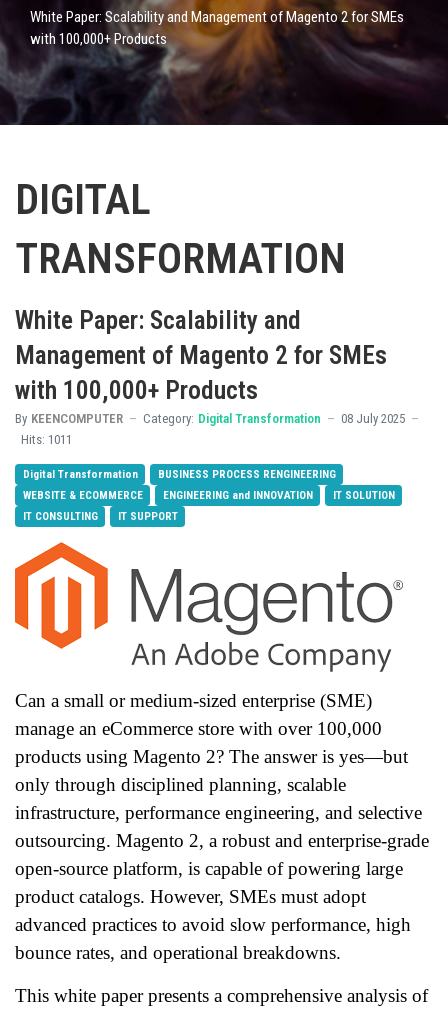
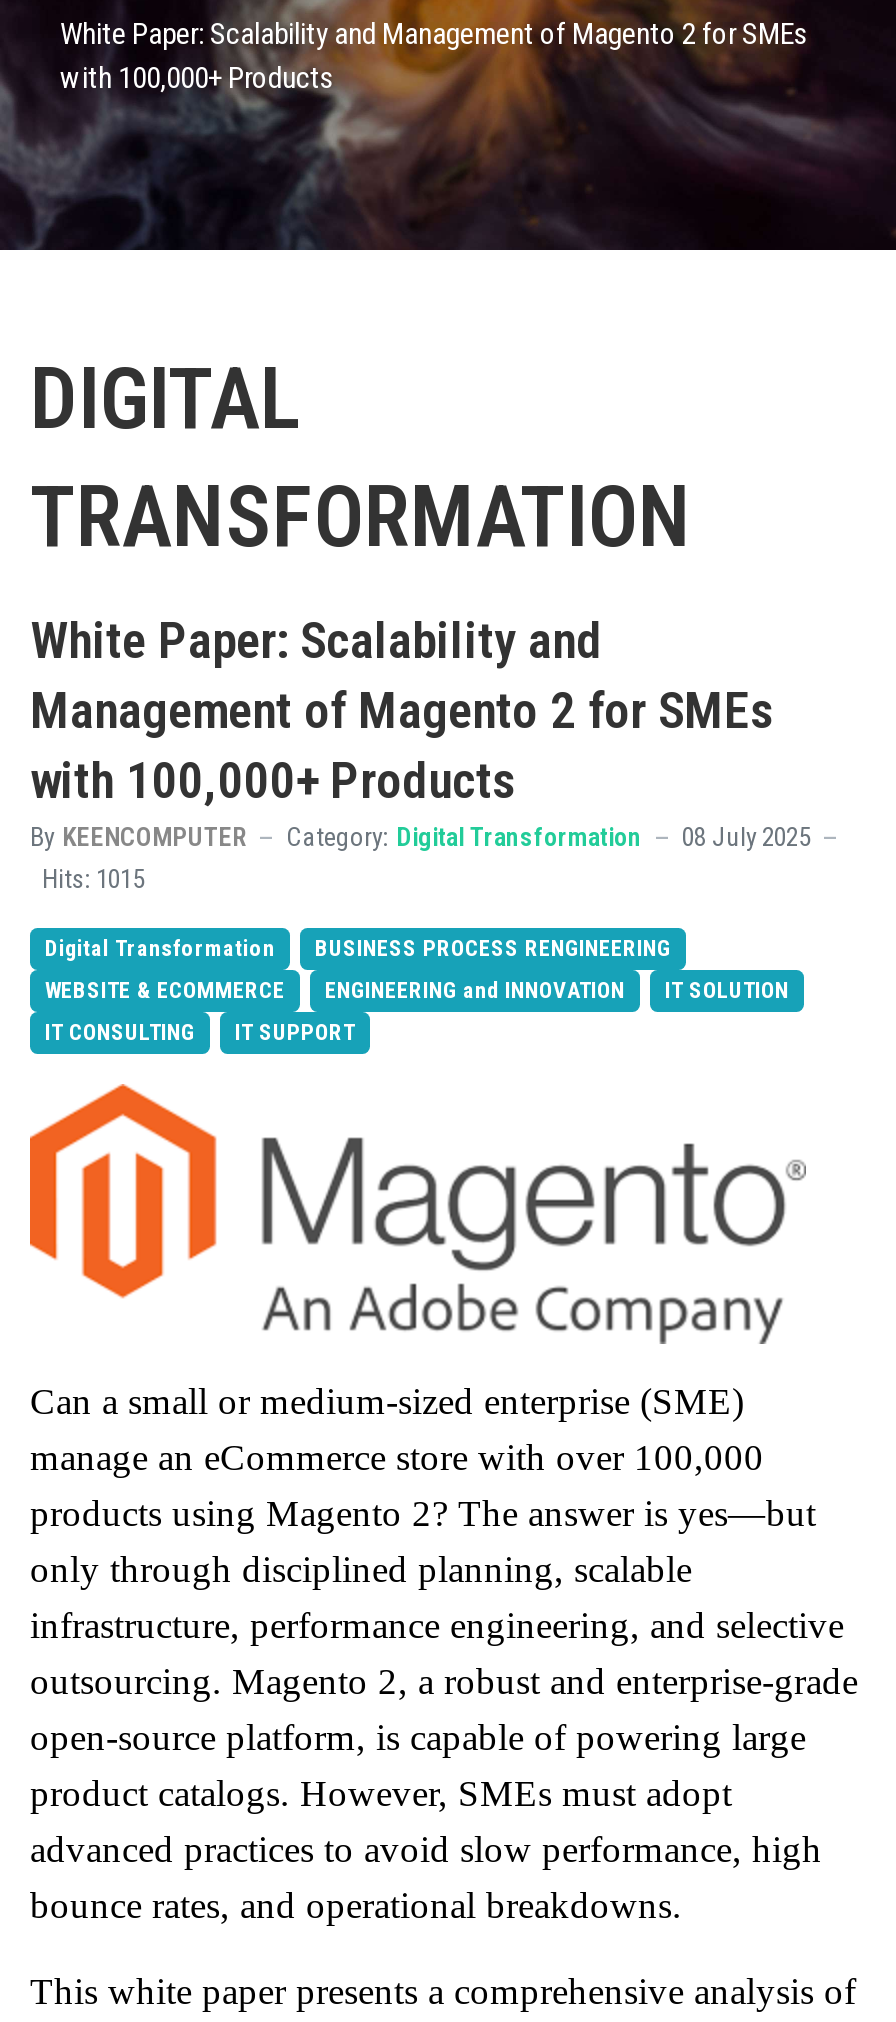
[21,431,72,446] Hits: 1011 -> [42,863,144,893] Hits: 1015

